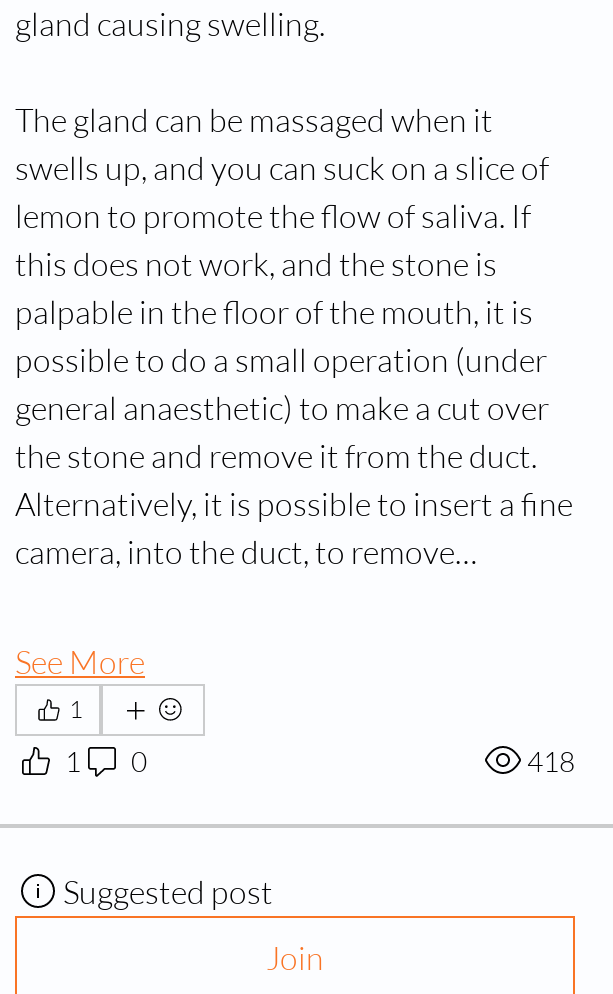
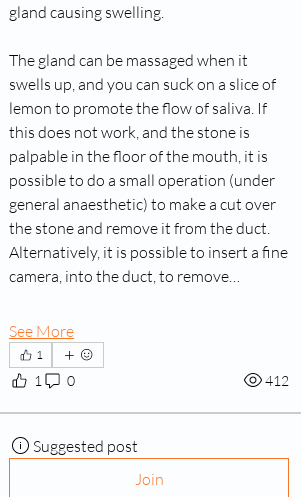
[527,743,575,777] 418 -> [265,372,289,389] 412

